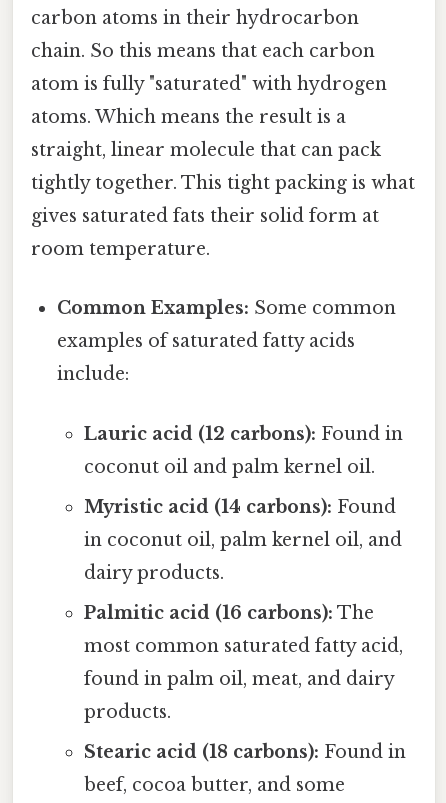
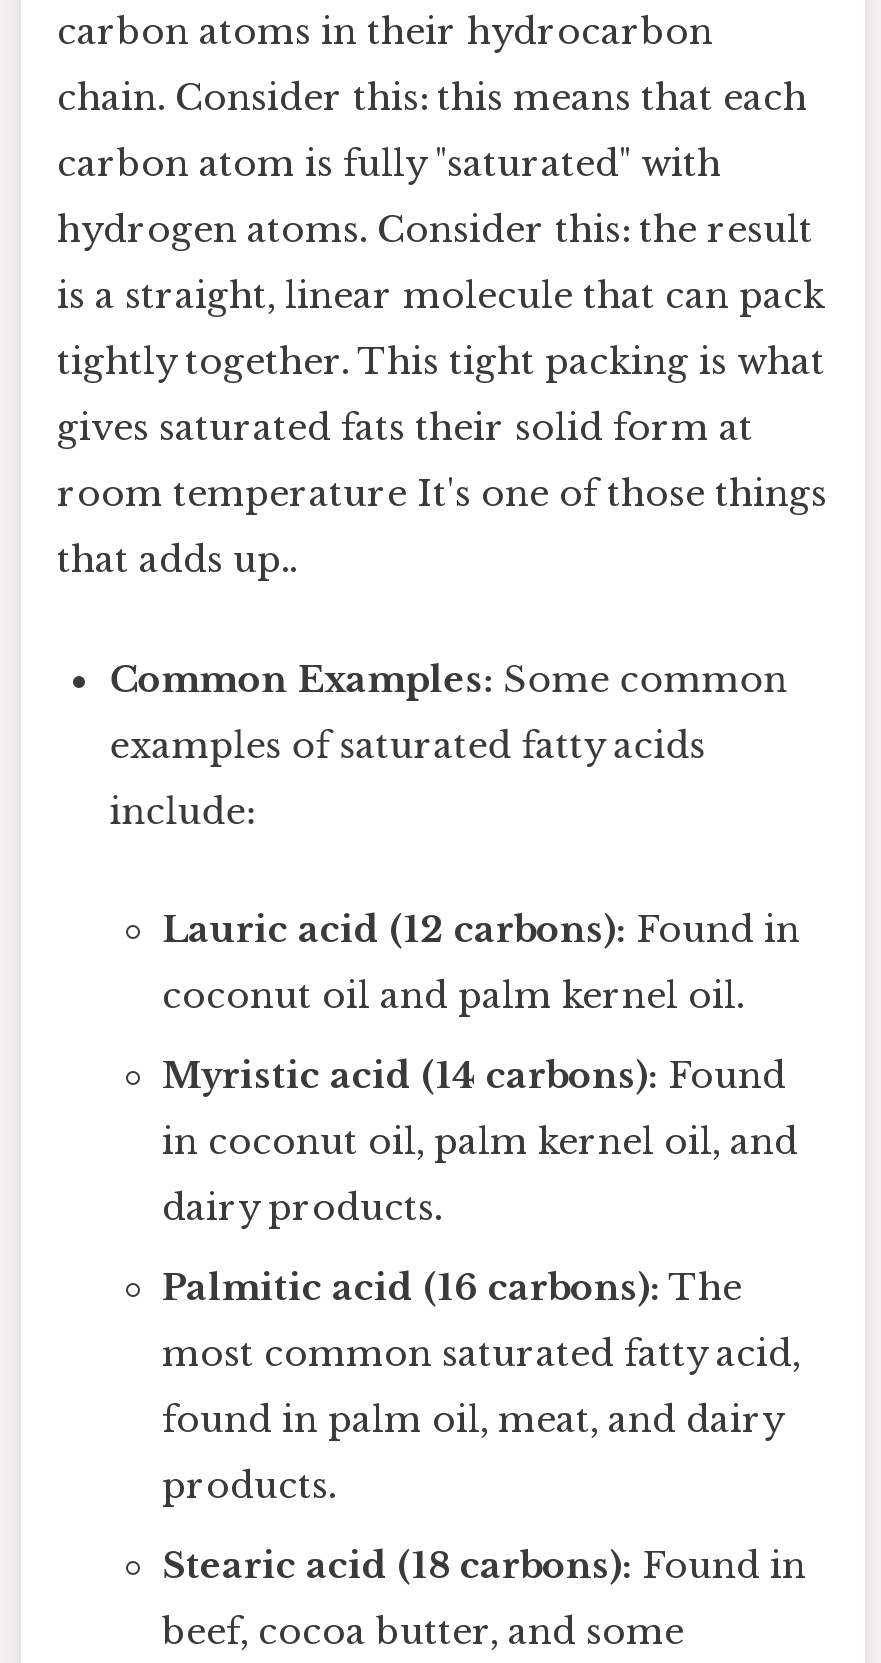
[31,40,375,62] chain. So this means that each carbon -> [57,76,807,120] chain. Consider this: this means that each
[31,73,387,95] atom is fully "saturated" with hydrogen -> [57,142,721,186] carbon atom is fully "saturated" with
[31,106,346,128] atoms. Which means the result is a -> [57,208,813,252] hydrogen atoms. Consider this: the result
[31,139,381,161] straight, linear molecule that can pack -> [57,274,825,318] is a straight, linear molecule that can pack
[31,238,210,260] room temperature. -> [57,472,827,582] room temperature It's one of those things | that adds up..

